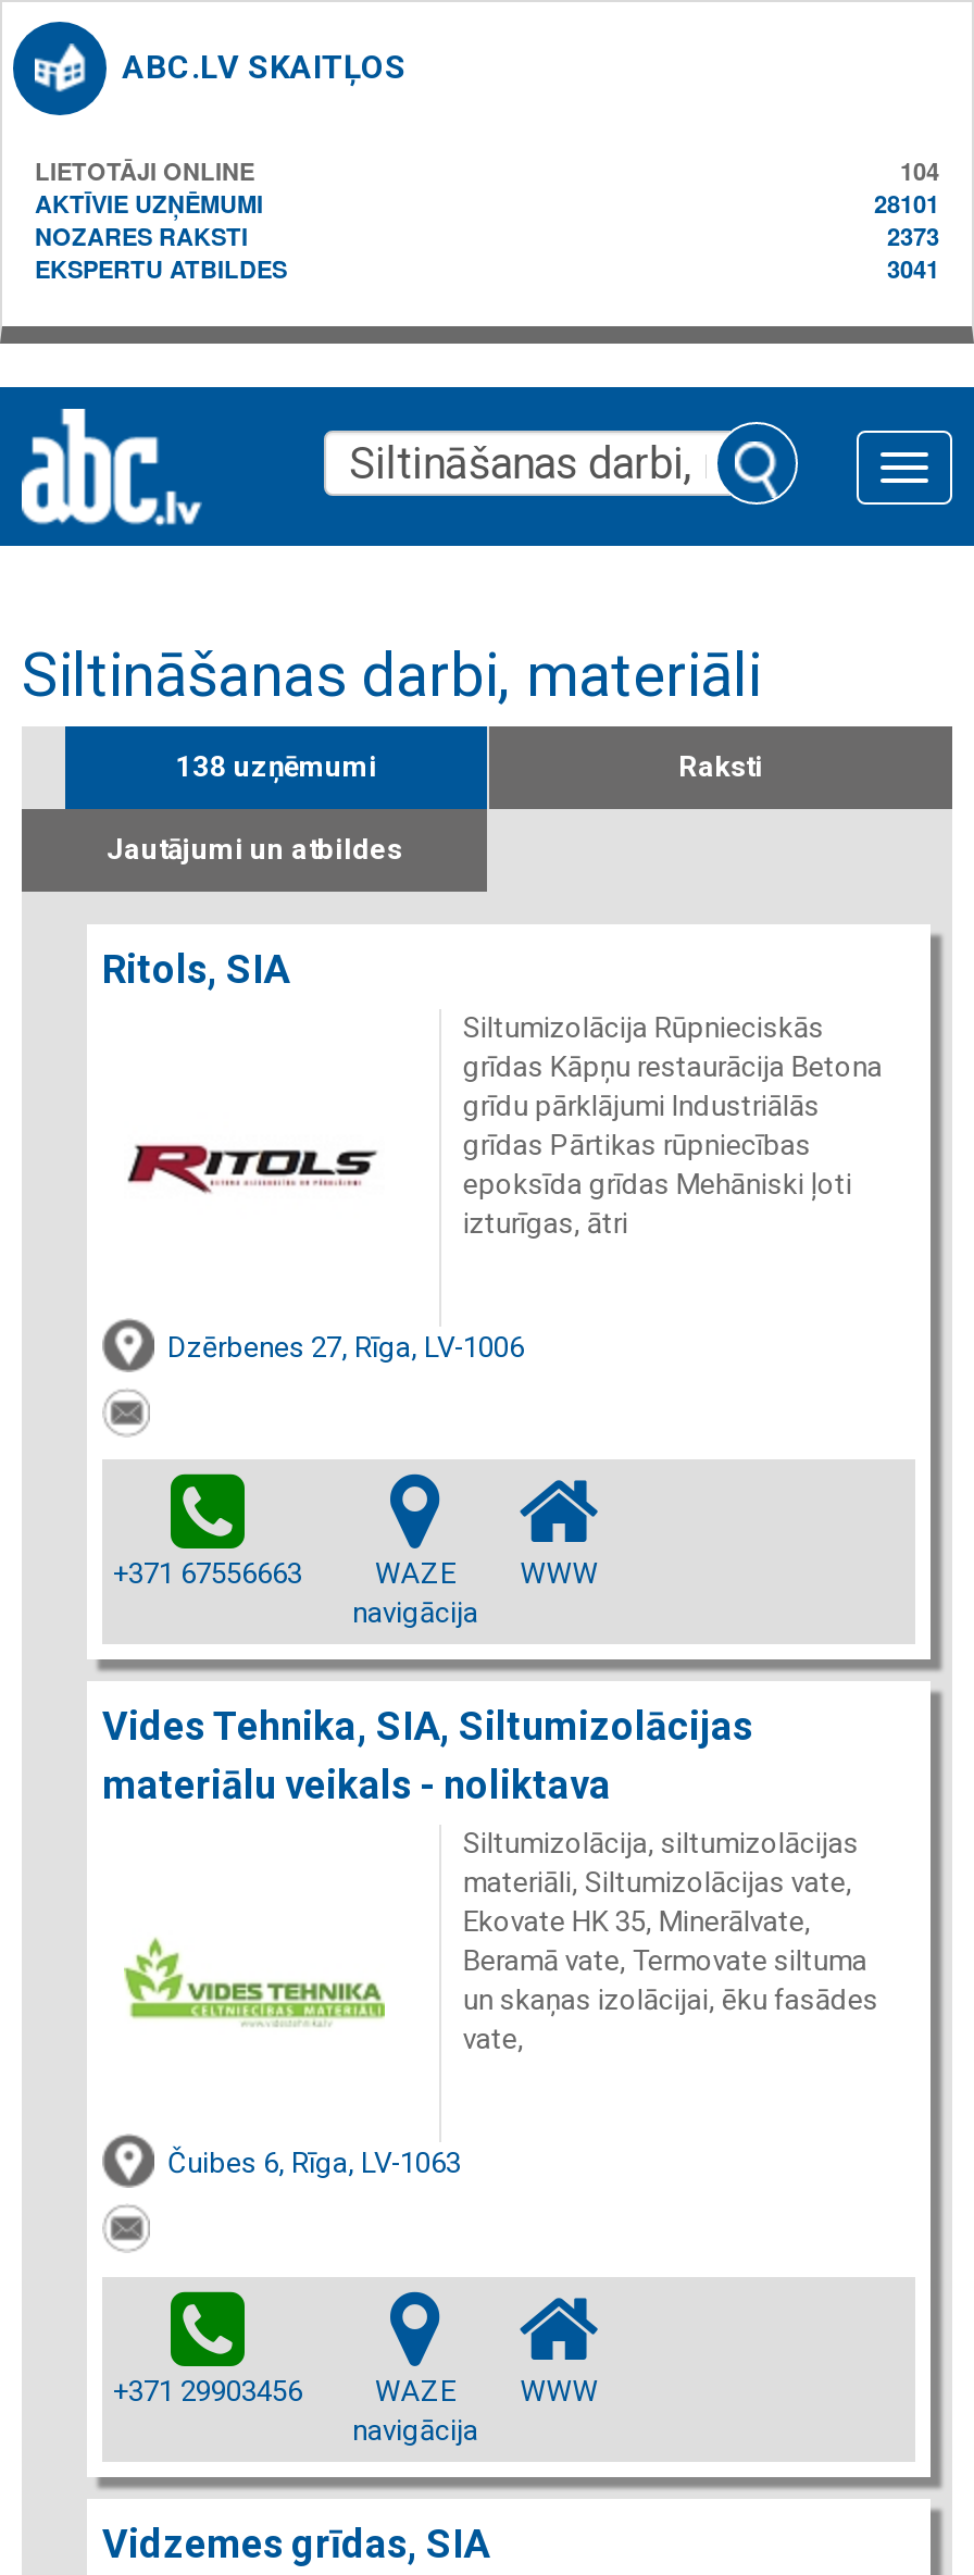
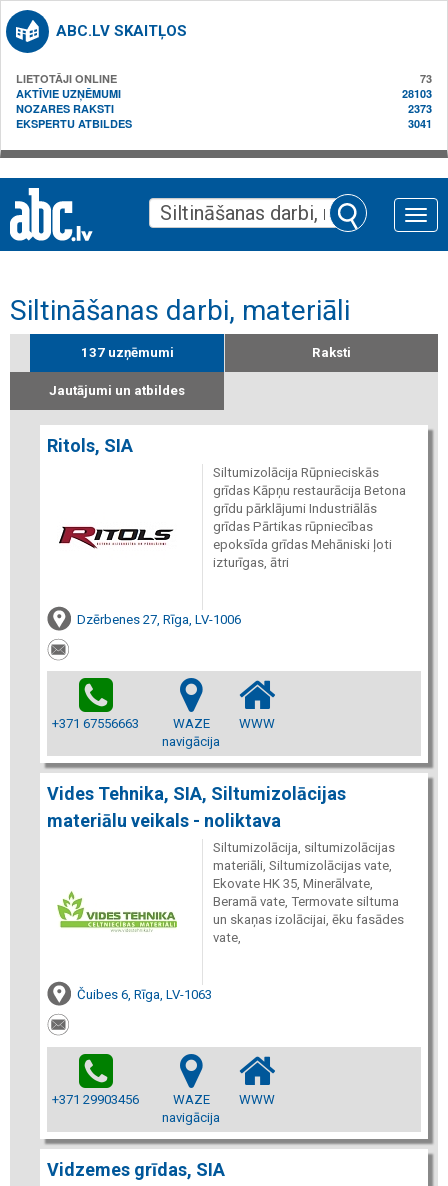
[900,154,939,187] 104 -> [420,71,432,86] 73
[874,187,939,220] 28101 -> [402,86,432,101] 28103
[175,749,377,782] 138 uzņēmumi -> [80,344,173,359] 137 uzņēmumi

